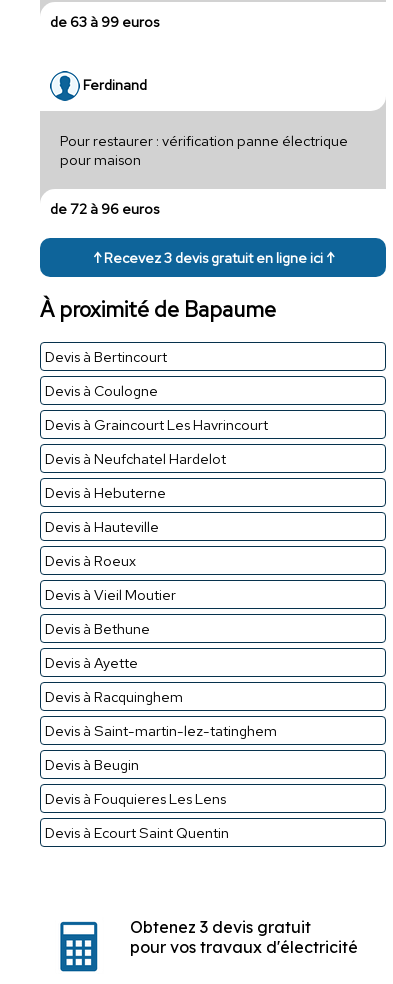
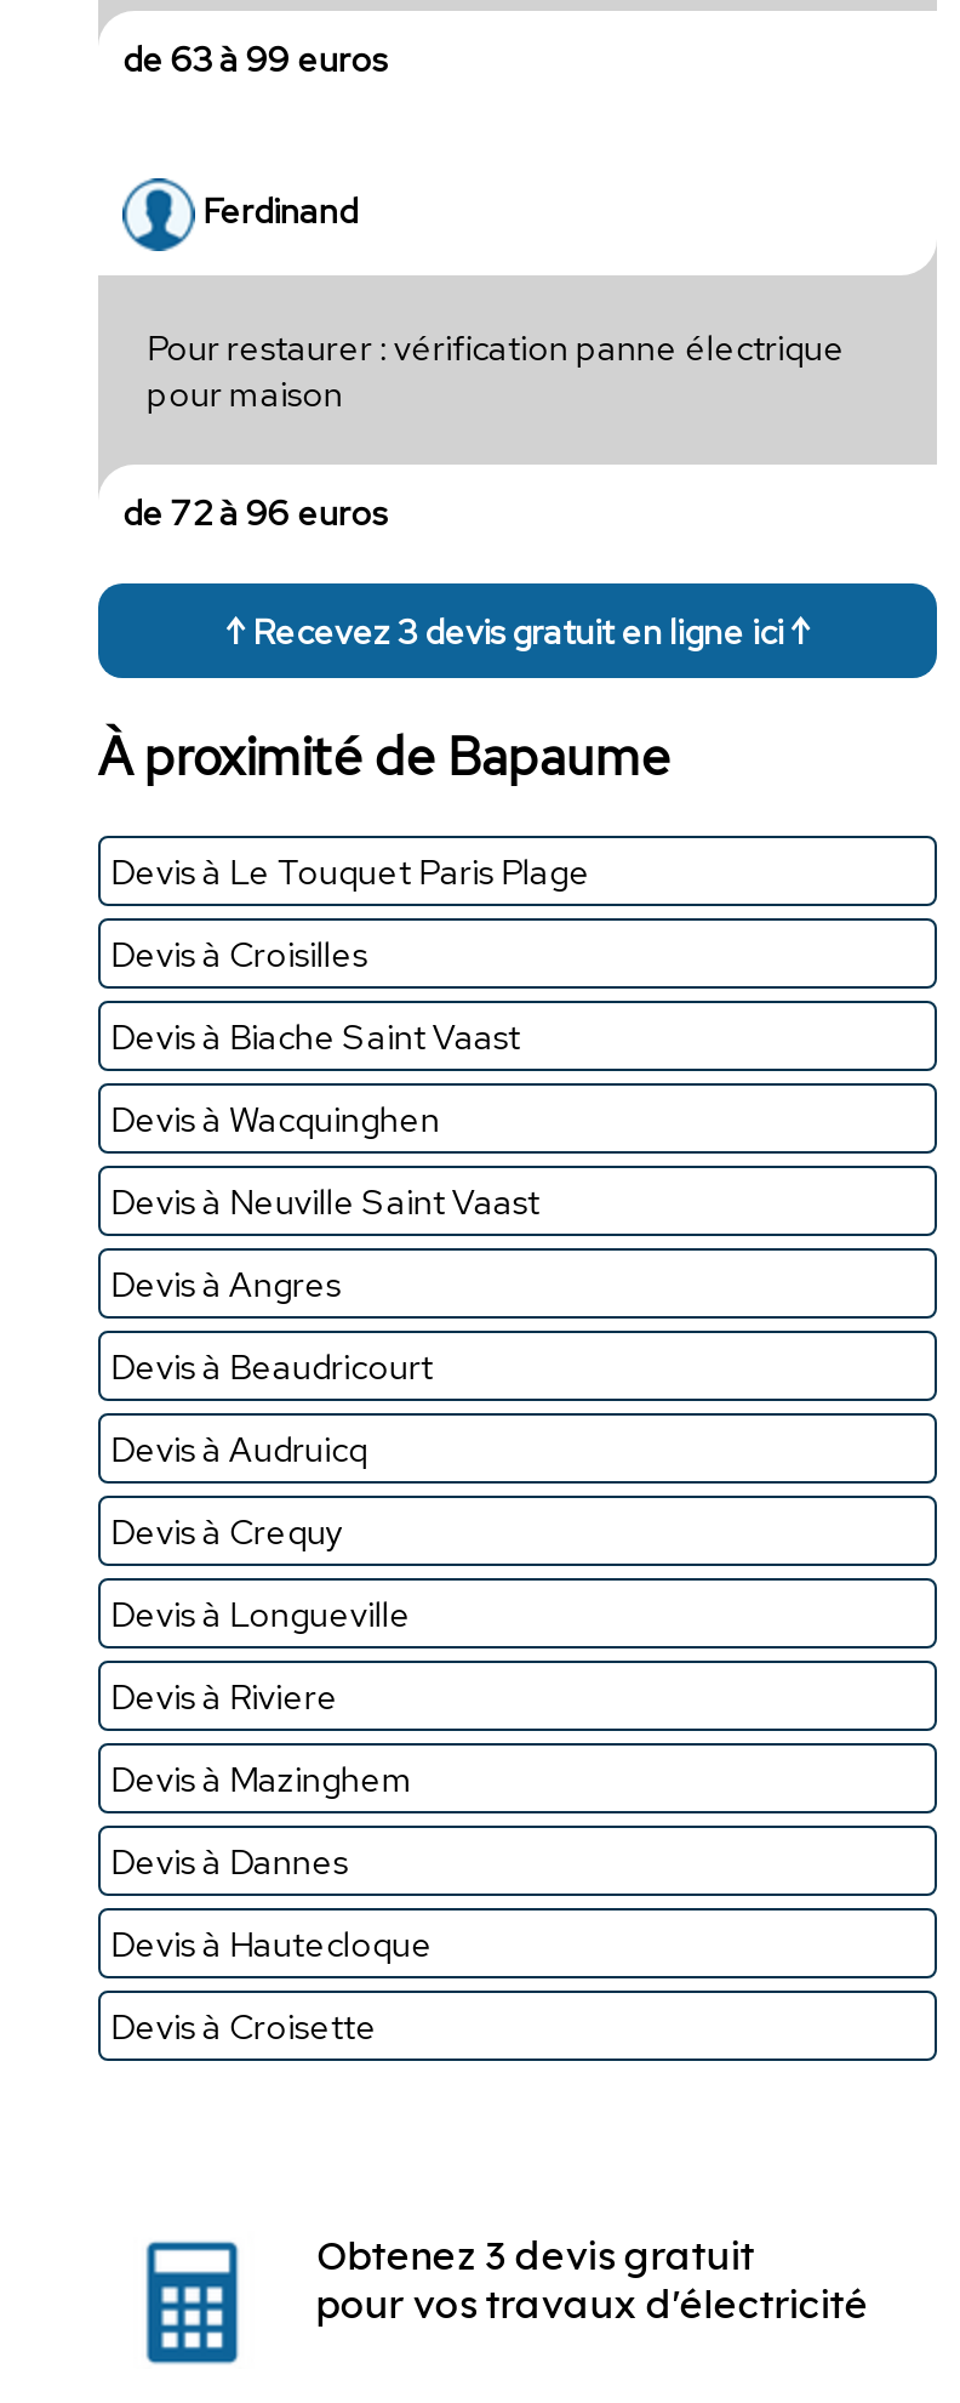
[45,347,167,366] Devis à Bertincourt -> [110,848,590,894] Devis à Le Touquet Paris Plage
[45,381,158,400] Devis à Coulogne -> [110,930,367,976] Devis à Croisilles
[45,415,268,434] Devis à Graincourt Les Havrincourt -> [110,1013,520,1059] Devis à Biache Saint Vaast
[45,449,226,468] Devis à Neufchatel Hardelot -> [110,1095,440,1141] Devis à Wacquinghen
[45,483,166,502] Devis à Hebuterne -> [110,1178,539,1224] Devis à Neuville Saint Vaast
[45,517,159,536] Devis à Hauteville -> [110,1260,340,1306] Devis à Angres
[45,551,136,570] Devis à Roeux -> [110,1343,432,1389] Devis à Beaudricourt
[45,585,176,604] Devis à Vieil Moutier -> [110,1425,367,1471] Devis à Audruicq
[45,619,150,638] Devis à Bethune -> [110,1508,343,1554] Devis à Crequy
[45,653,138,672] Devis à Ayette -> [110,1590,410,1636] Devis à Longueville
[45,687,183,706] Devis à Racquinghem -> [110,1673,338,1719] Devis à Riviere
[45,721,277,740] Devis à Saint-martin-lez-tatinghem -> [110,1755,413,1801] Devis à Mazinghem
[45,755,139,774] Devis à Beugin -> [110,1837,347,1884] Devis à Dannes
[45,789,226,808] Devis à Fouquieres Les Lens -> [110,1920,432,1966] Devis à Hautecloque
[45,823,229,842] Devis à Ecourt Saint Quentin -> [110,2002,376,2049] Devis à Croisette

